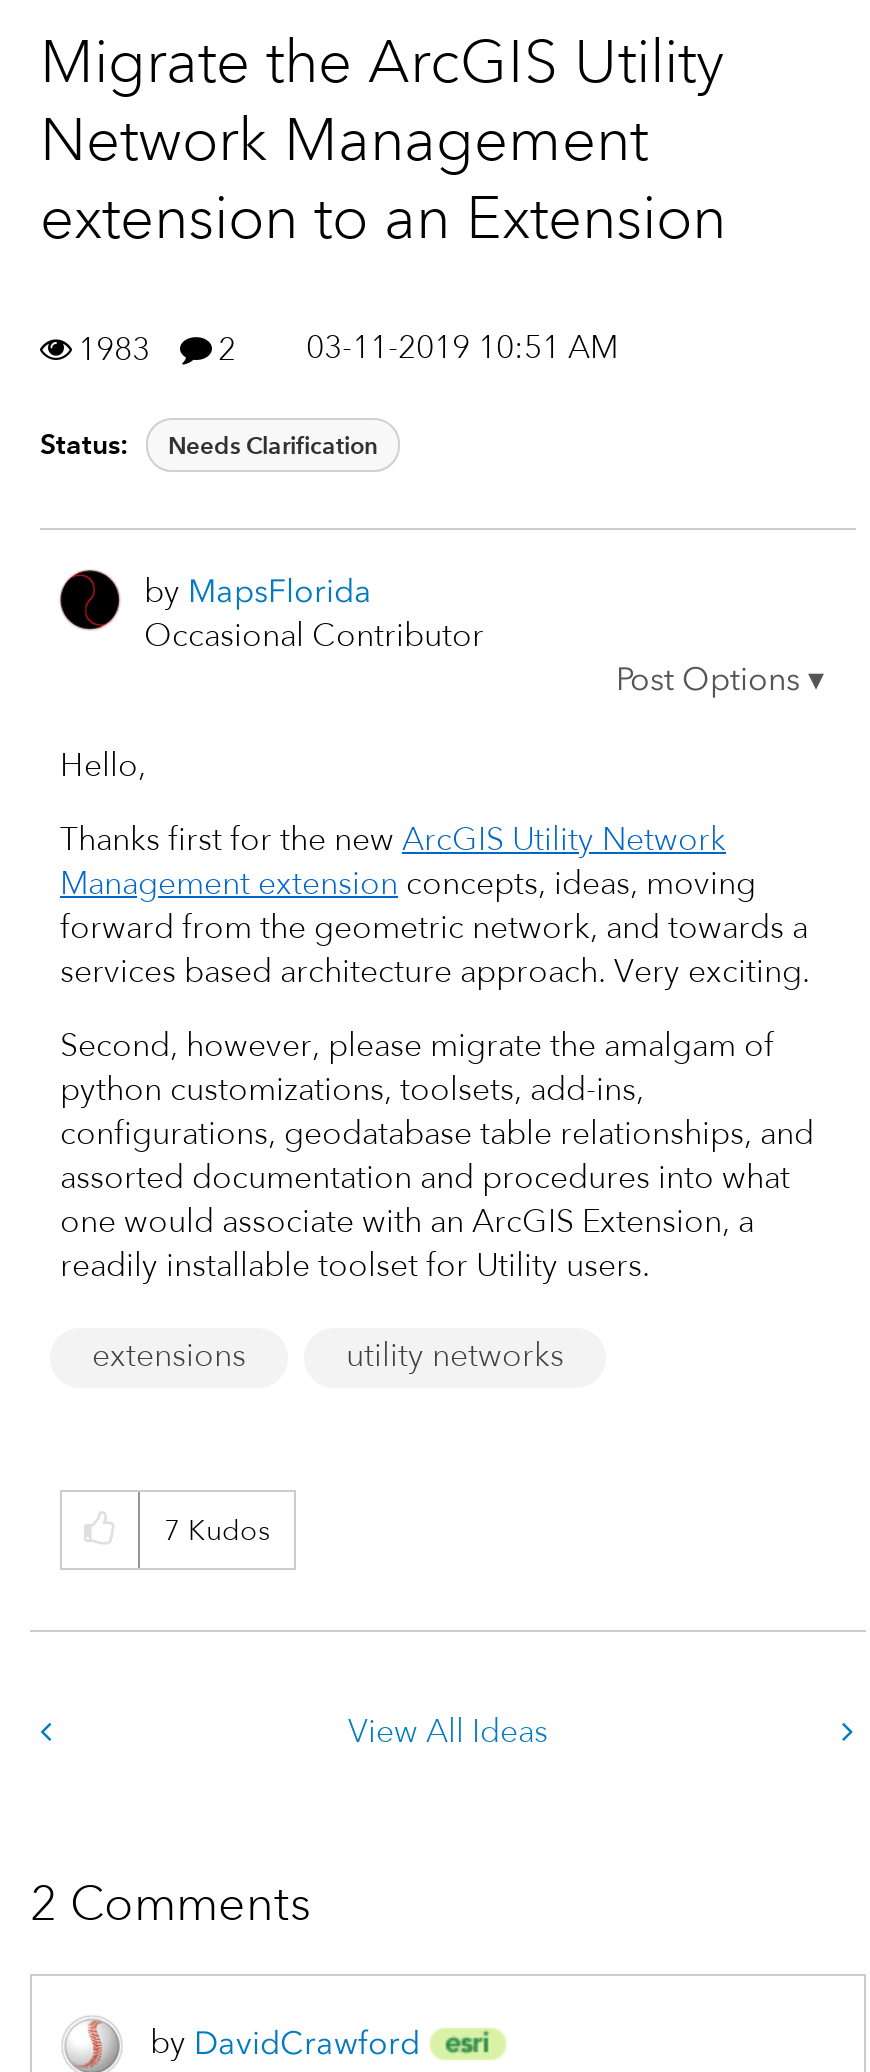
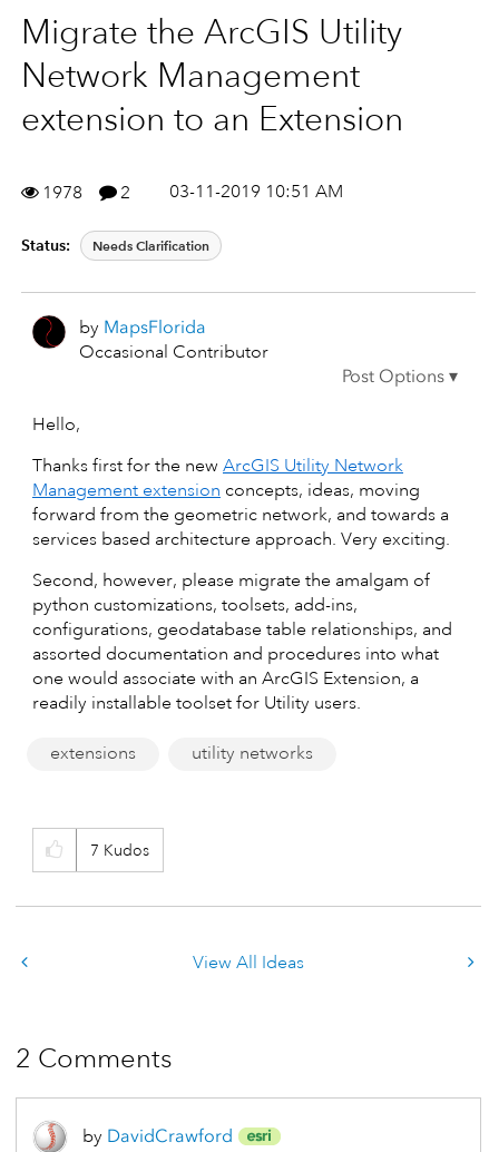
[78,328,618,370] 1983 2 03-11-2019 10:51 AM -> [42,180,343,204] 1978 2 03-11-2019 10:51 AM

